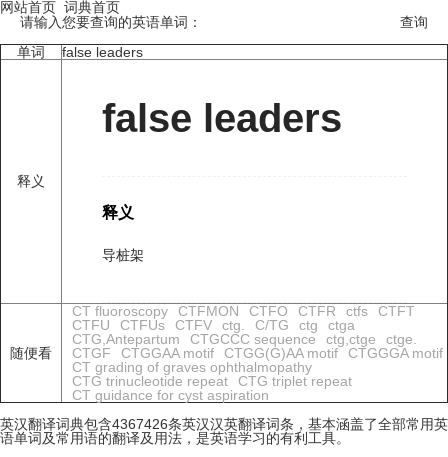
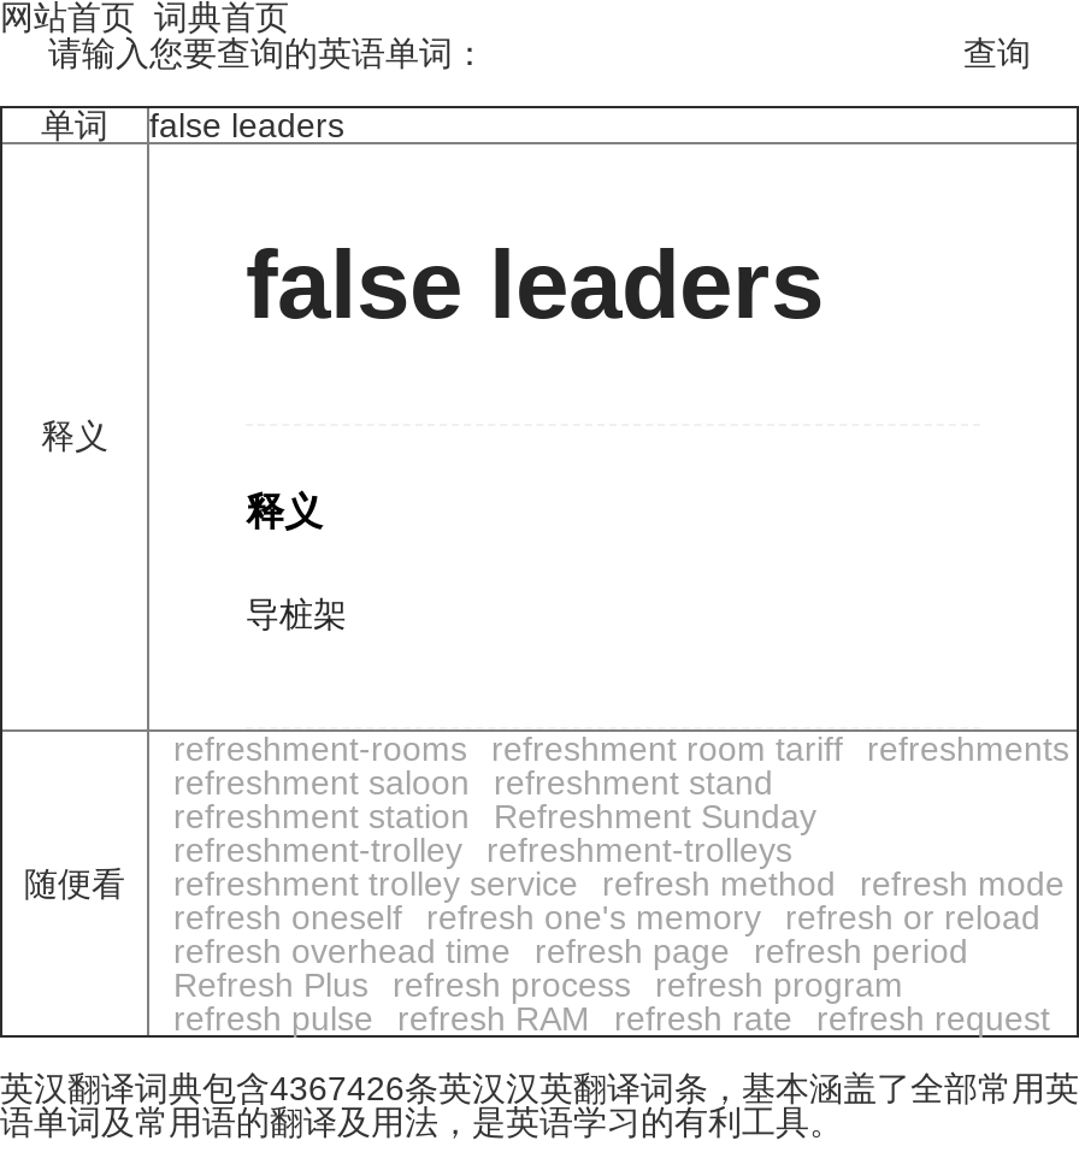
[72,303,443,403] CT fluoroscopy | CTFMON | CTFO | CTFR | ctfs | CTFT | CTFU | CTFUs | CTFV | ctg. | C/TG | ctg | ctga | CTG,Antepartum | CTGCCC sequence | ctg,ctge | ctge. | CTGF | CTGGAA motif | CTGG(G)AA motif | CTGGGA motif | CT grading of graves ophthalmopathy | CTG trinucleotide repeat | CTG triplet repeat | CT guidance for cyst aspiration -> [173,729,1069,1038] refreshment-rooms | refreshment room tariff | refreshments | refreshment saloon | refreshment stand | refreshment station | Refreshment Sunday | refreshment-trolley | refreshment-trolleys | refreshment trolley service | refresh method | refresh mode | refresh oneself | refresh one's memory | refresh or reload | refresh overhead time | refresh page | refresh period | Refresh Plus | refresh process | refresh program | refresh pulse | refresh RAM | refresh rate | refresh request

